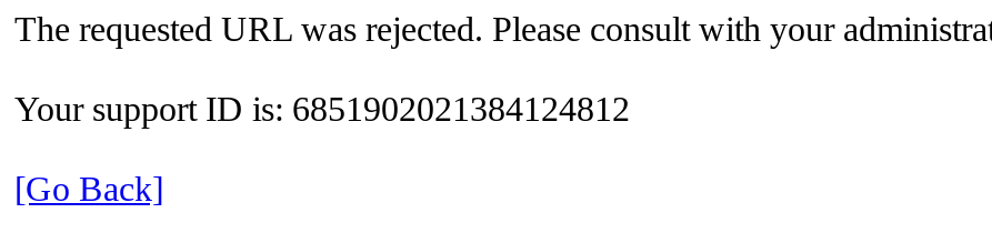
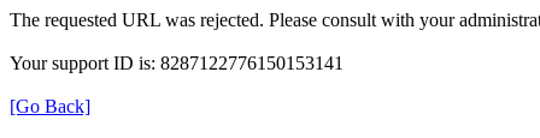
[14,90,630,128] Your support ID is: 6851902021384124812 -> [10,53,344,73] Your support ID is: 8287122776150153141

